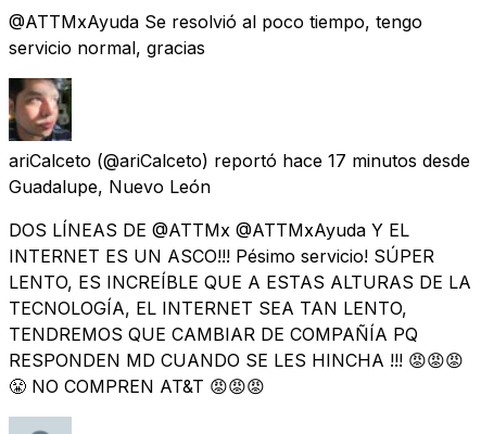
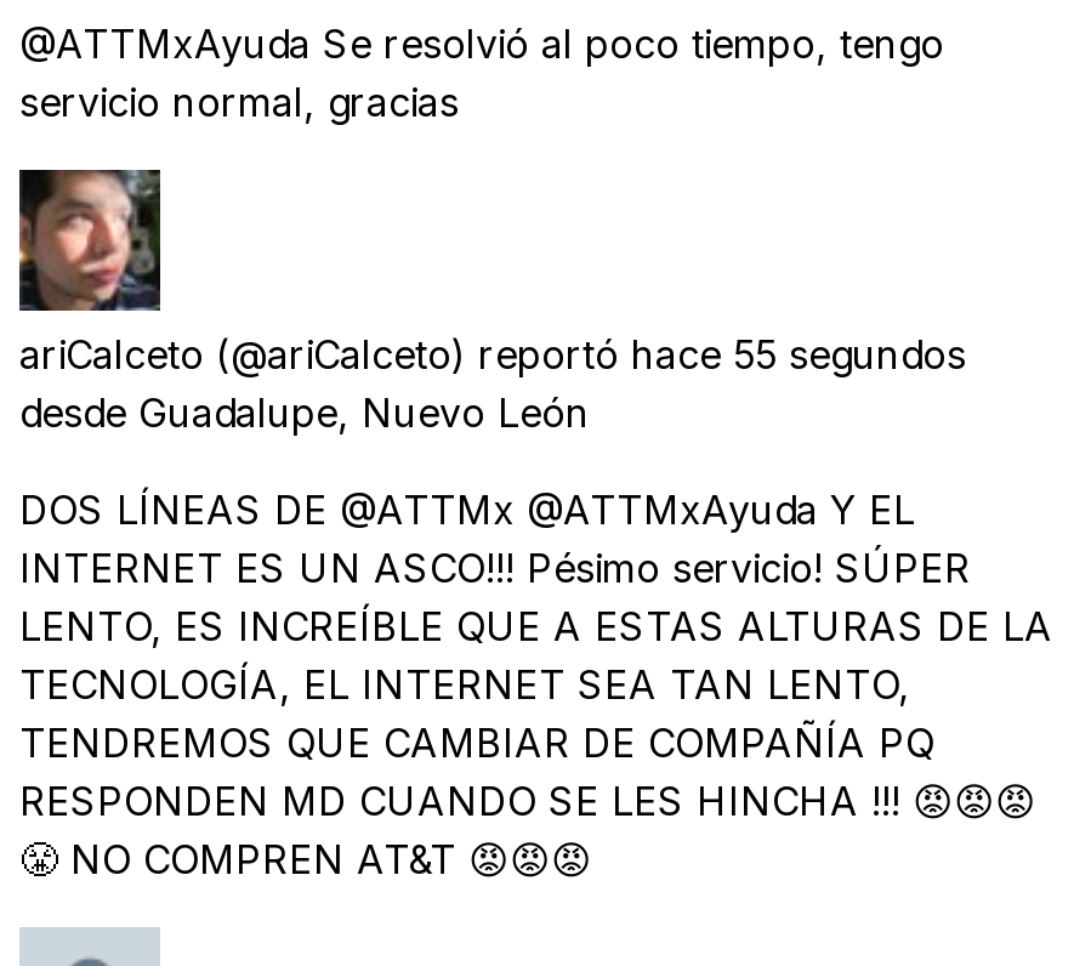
[9,150,470,197] ariCalceto (@ariCalceto) reportó hace 17 minutos desde | Guadalupe, Nuevo León -> [19,330,966,437] ariCalceto (@ariCalceto) reportó hace 55 segundos | desde Guadalupe, Nuevo León

